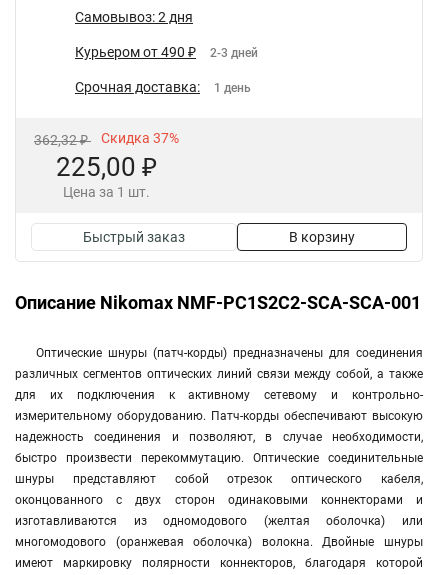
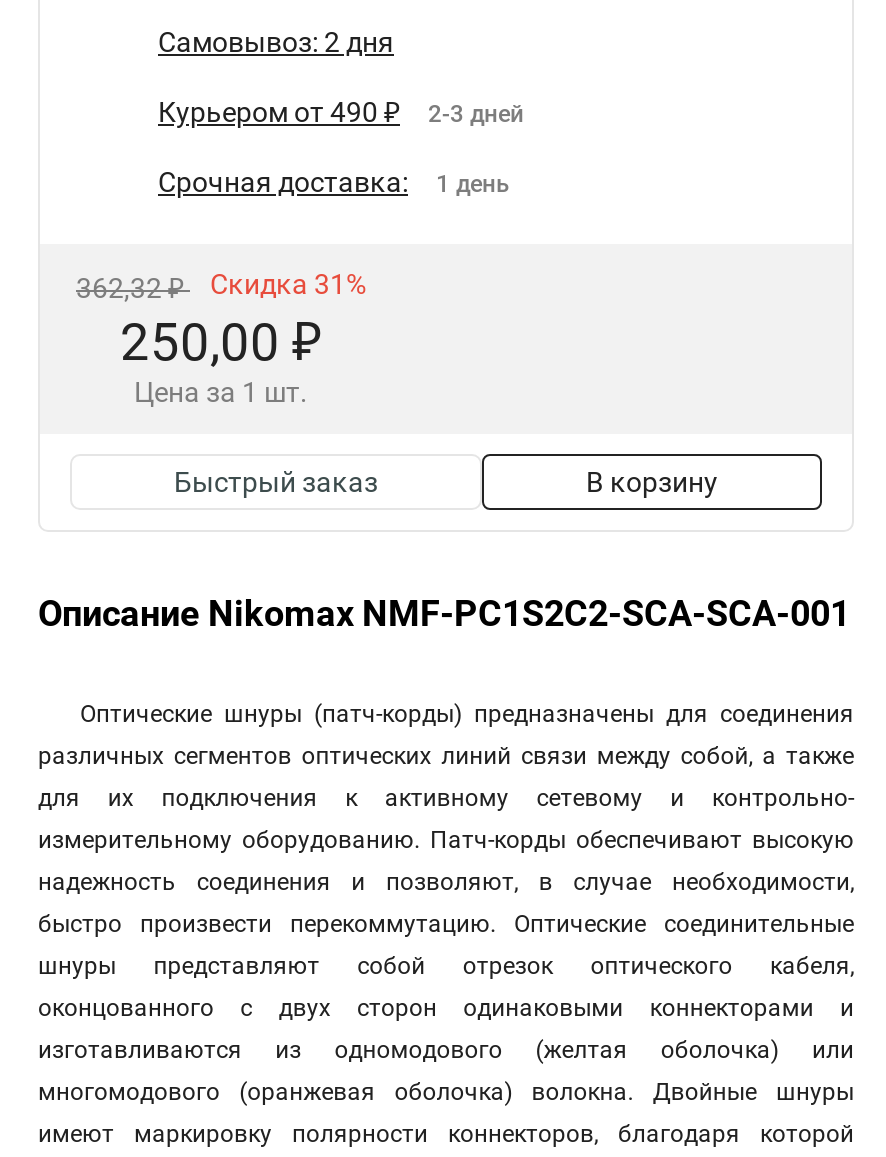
[34,130,179,148] 362,32 ₽ Скидка 37% -> [76,268,366,304] 362,32 ₽ Скидка 31%
[56,152,157,182] 225,00 ₽ -> [120,312,322,372] 250,00 ₽

